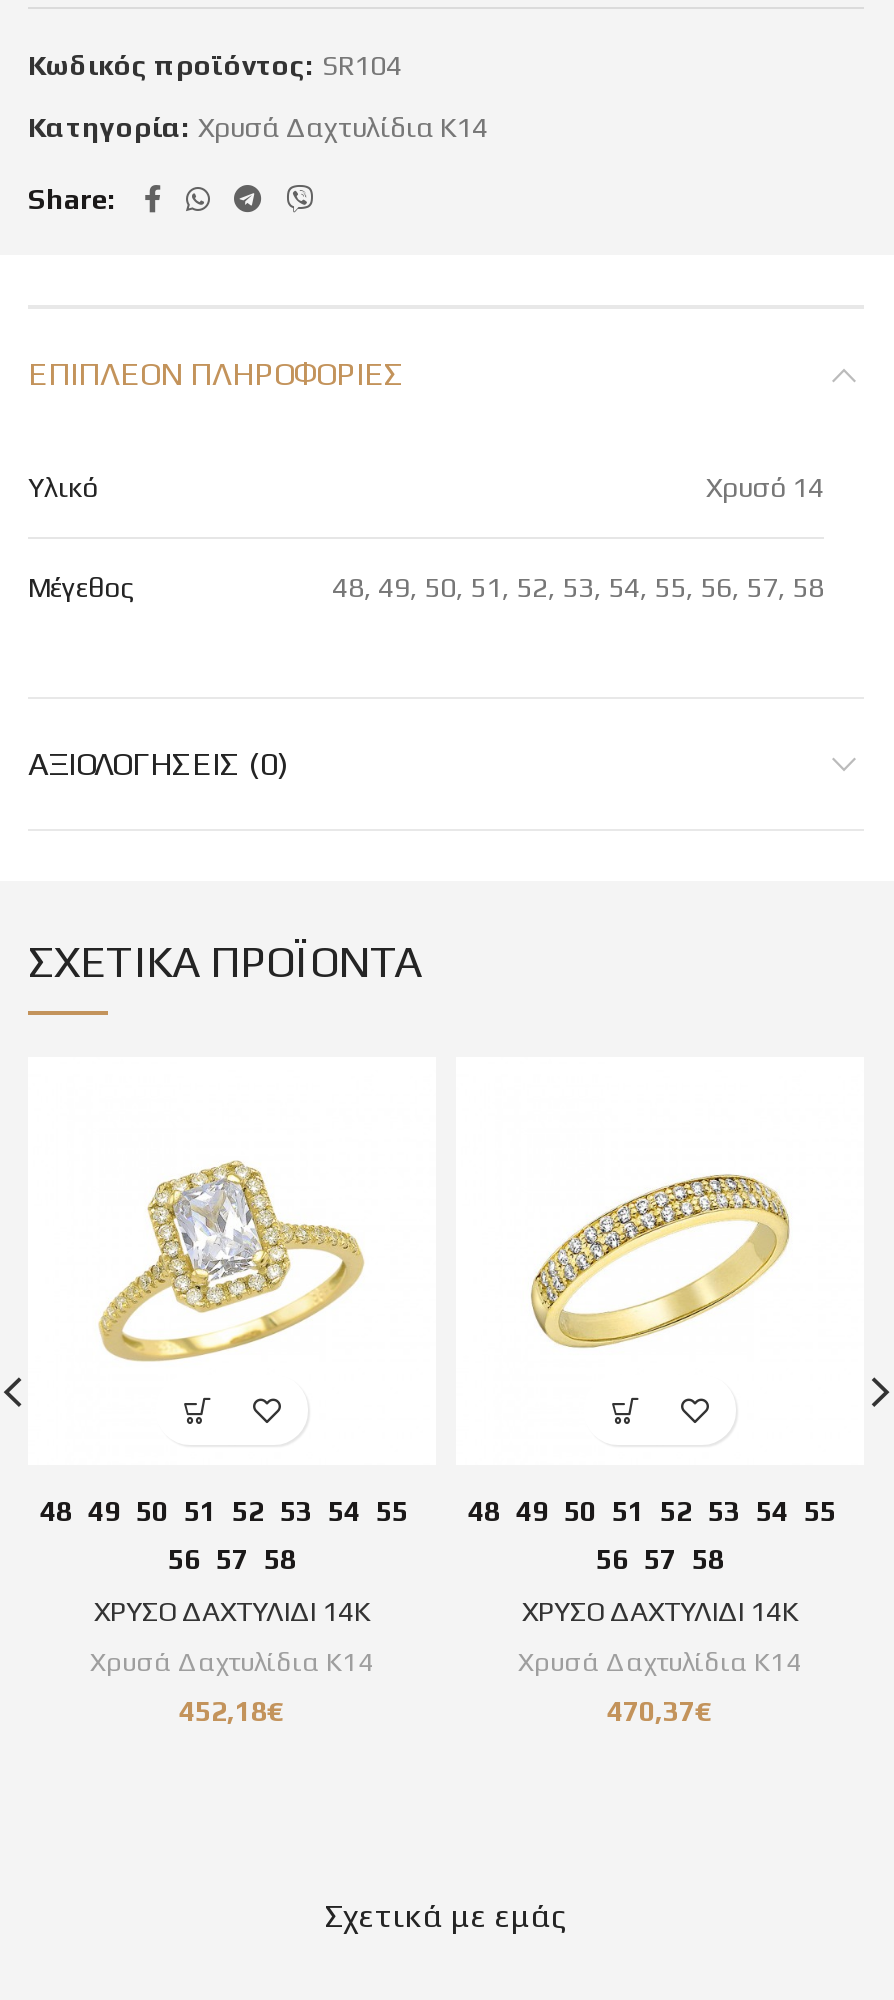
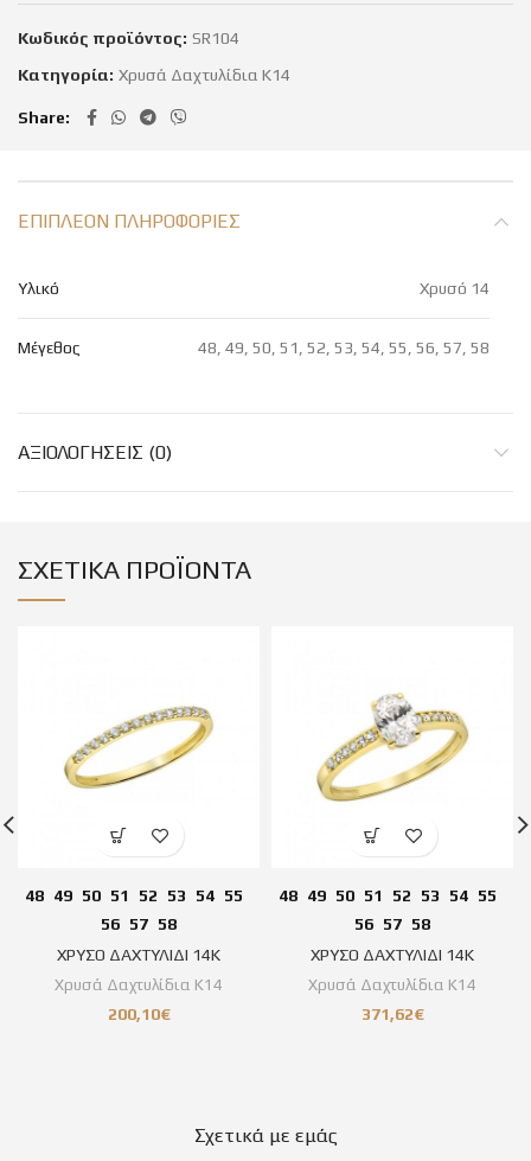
[96,1159,366,1363] [image] -> [59,688,217,806] [image]
[528,1169,792,1353] [image] -> [315,691,469,803] [image]
[179,1695,285,1727] 452,18€ -> [107,1005,170,1024] 200,10€
[607,1695,713,1727] 470,37€ -> [361,1005,424,1024] 371,62€

